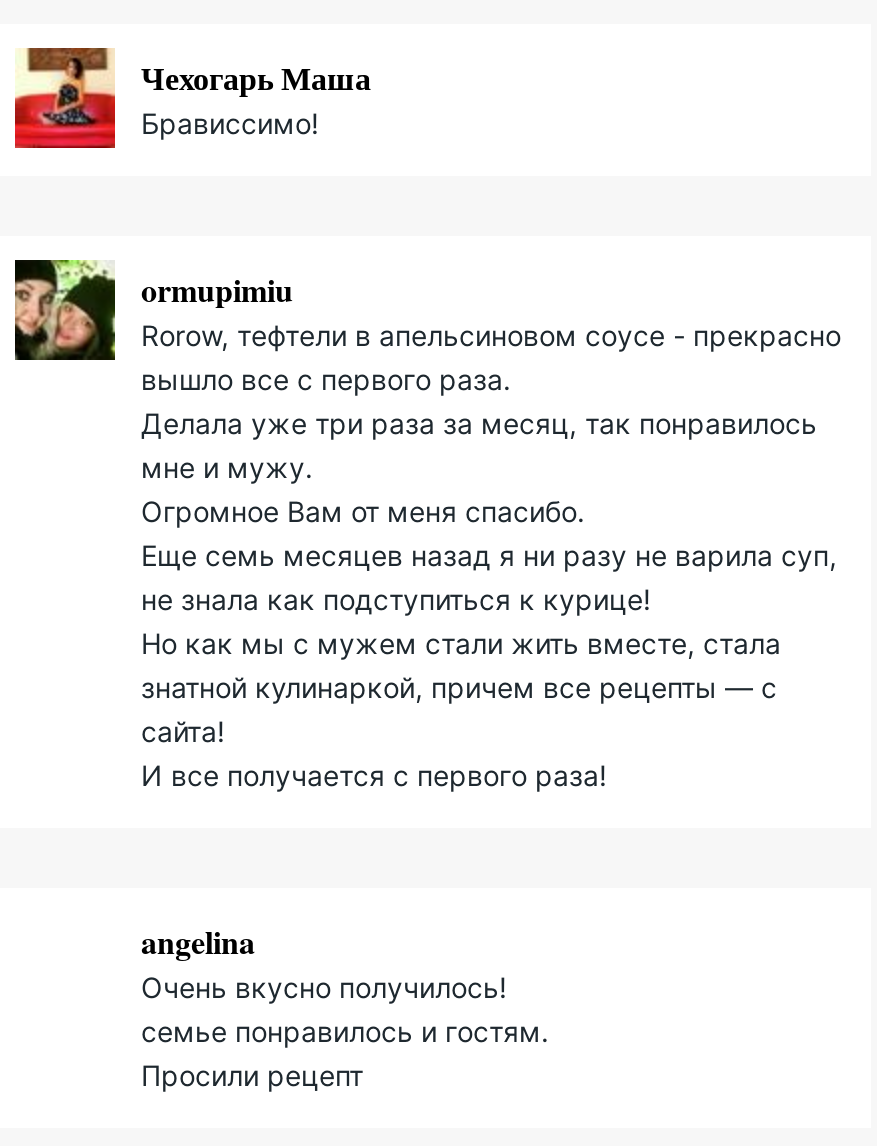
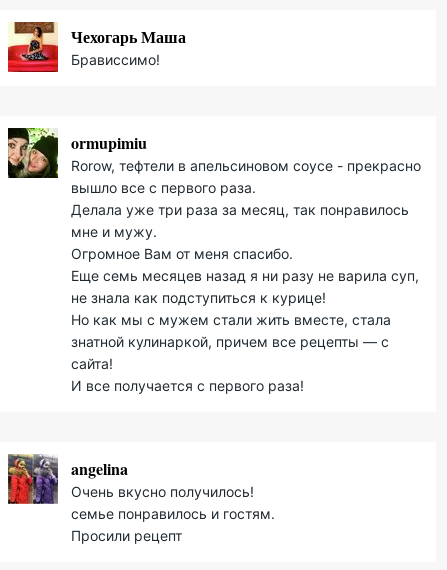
none -> [7,453,59,505] [image]

